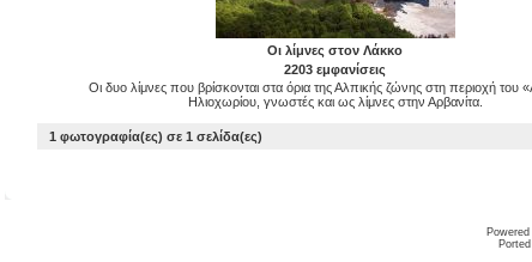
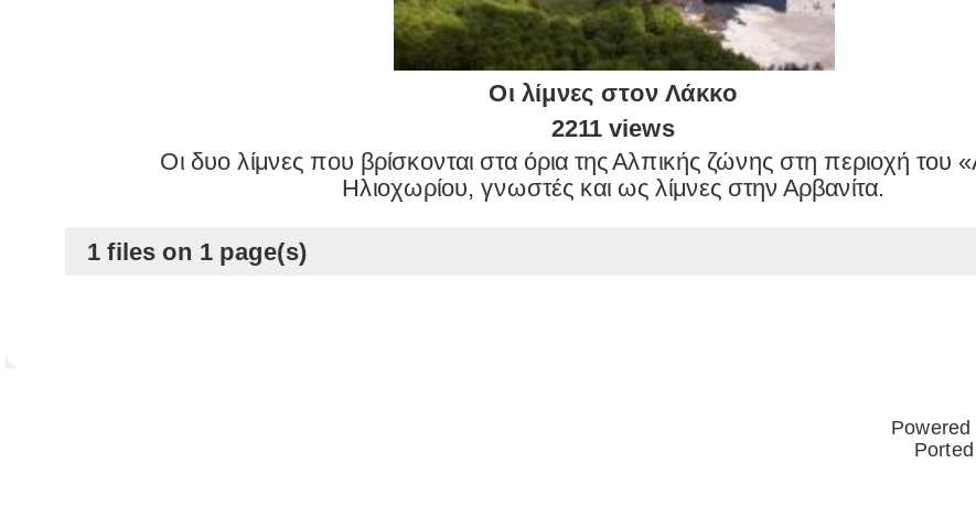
[284,62,386,77] 2203 εμφανίσεις -> [551,115,675,141] 2211 views
[49,129,262,144] 1 φωτογραφία(ες) σε 1 σελίδα(ες) -> [87,238,308,265] 1 files on 1 page(s)

